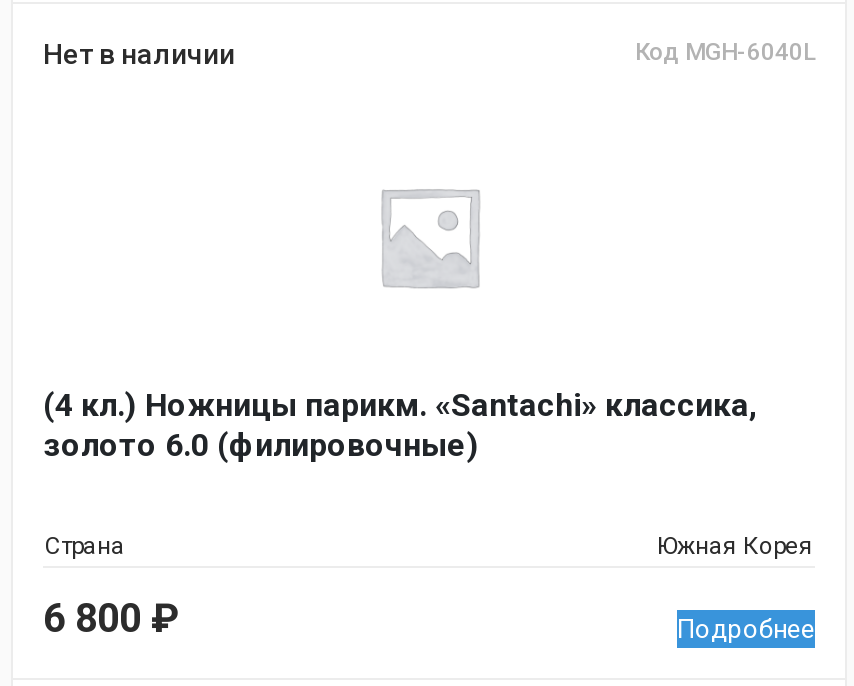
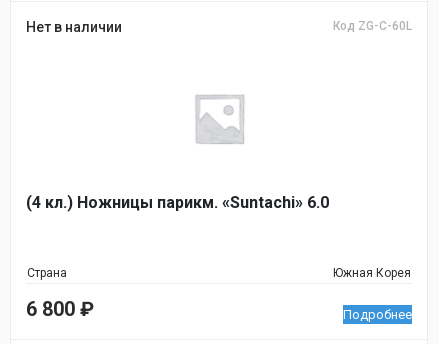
[635,38,815,66] Код MGH-6040L -> [333,19,412,33] Код ZG-C-60L
[43,386,757,464] (4 кл.) Ножницы парикм. «Santachi» классика, | золото 6.0 (филировочные) -> [26,193,329,212] (4 кл.) Ножницы парикм. «Suntachi» 6.0

